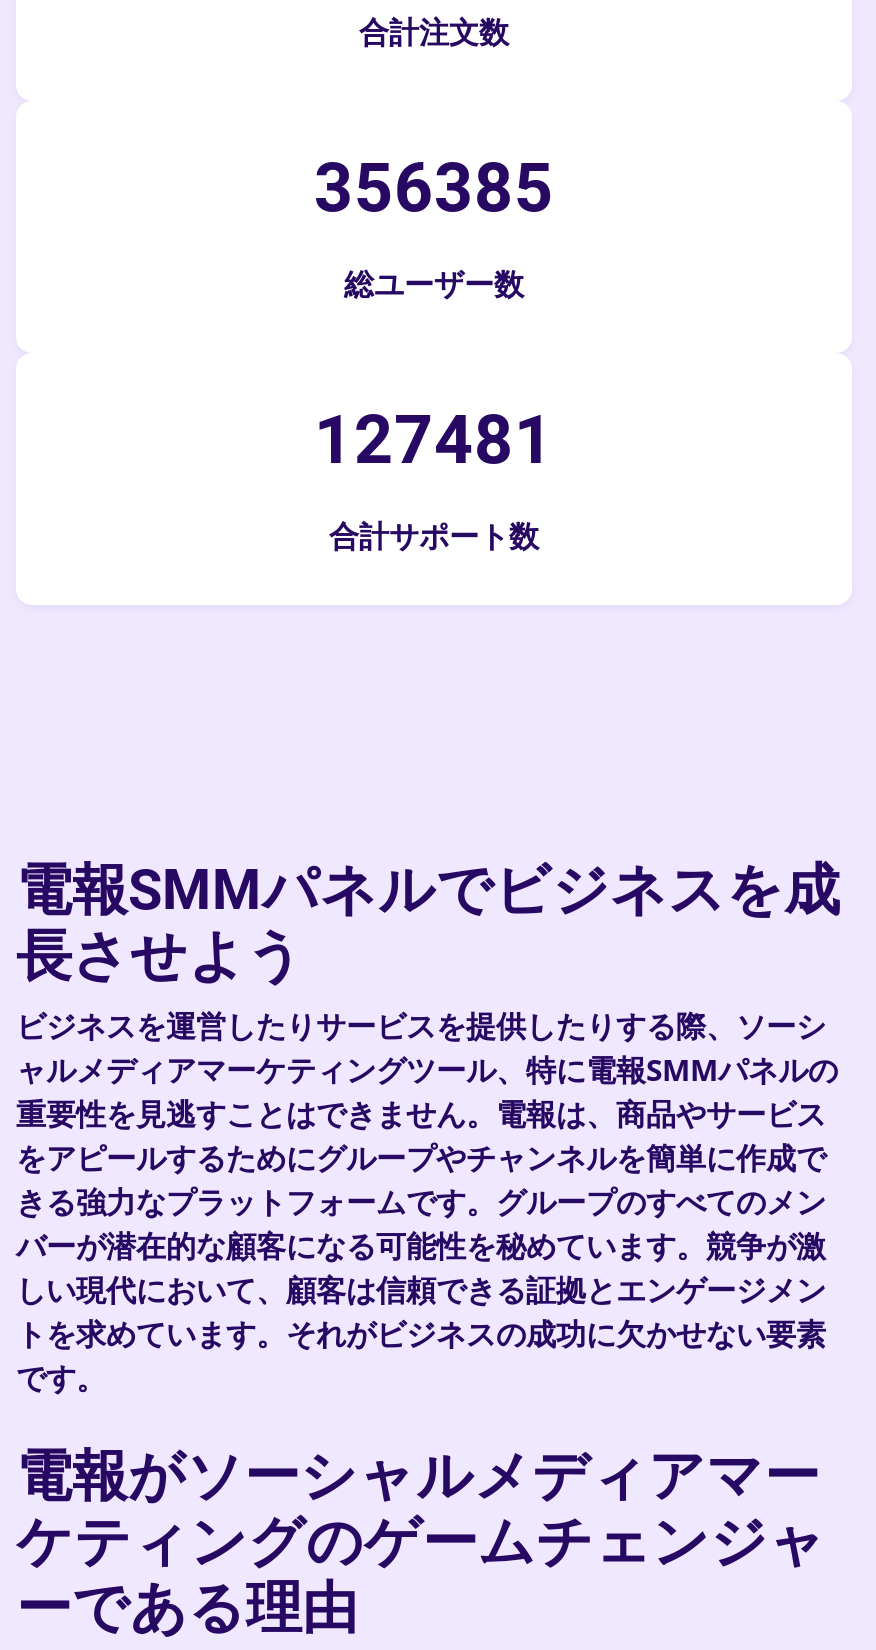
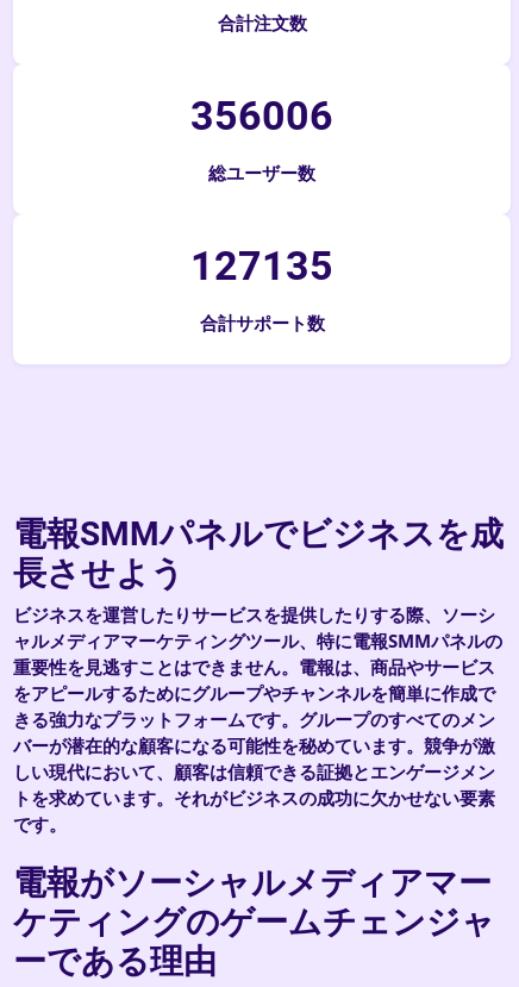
[314,148,554,226] 356385 -> [190,93,333,139] 356006
[314,400,554,478] 127481 -> [190,243,333,289] 127135

